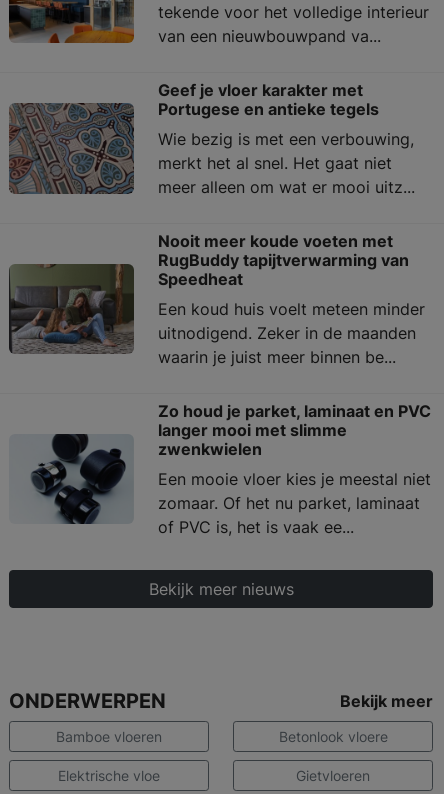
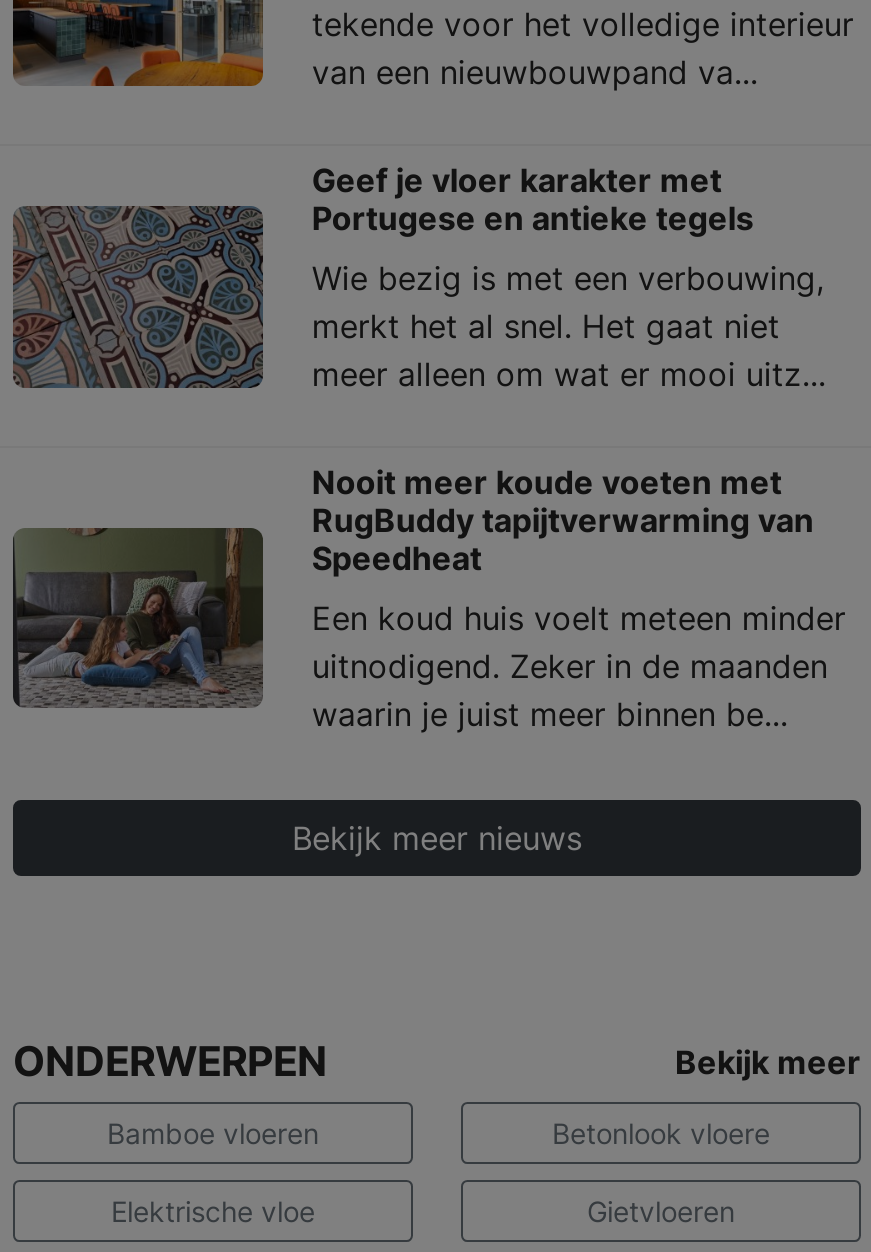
[10,401,431,537] [image] | Zo houd je parket, laminaat en PVC | langer mooi met slimme | zwenkwielen | Een mooie vloer kies je meestal niet | zomaar. Of het nu parket, laminaat | of PVC is, het is vaak ee... -> none

